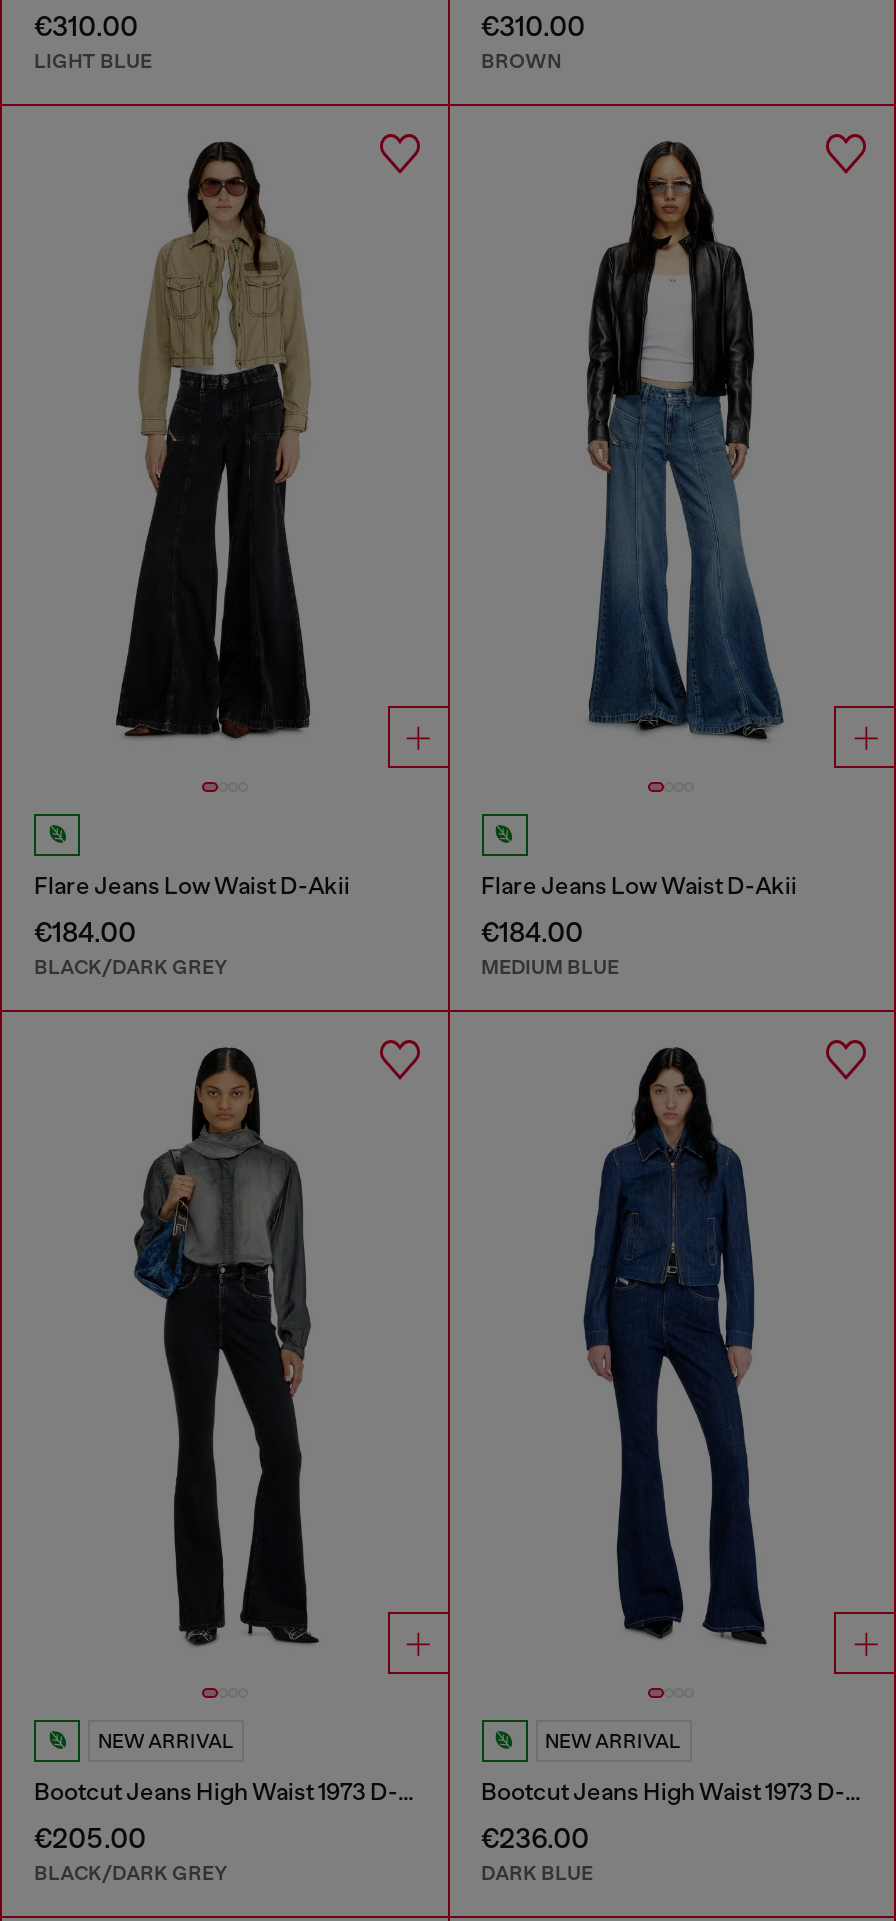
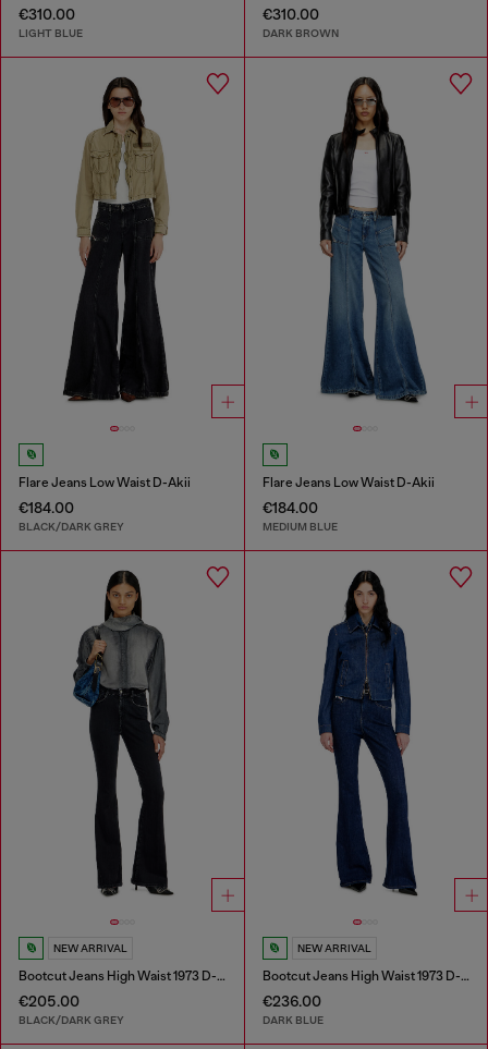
[481,48,561,74] BROWN -> [262,26,338,40] DARK BROWN

